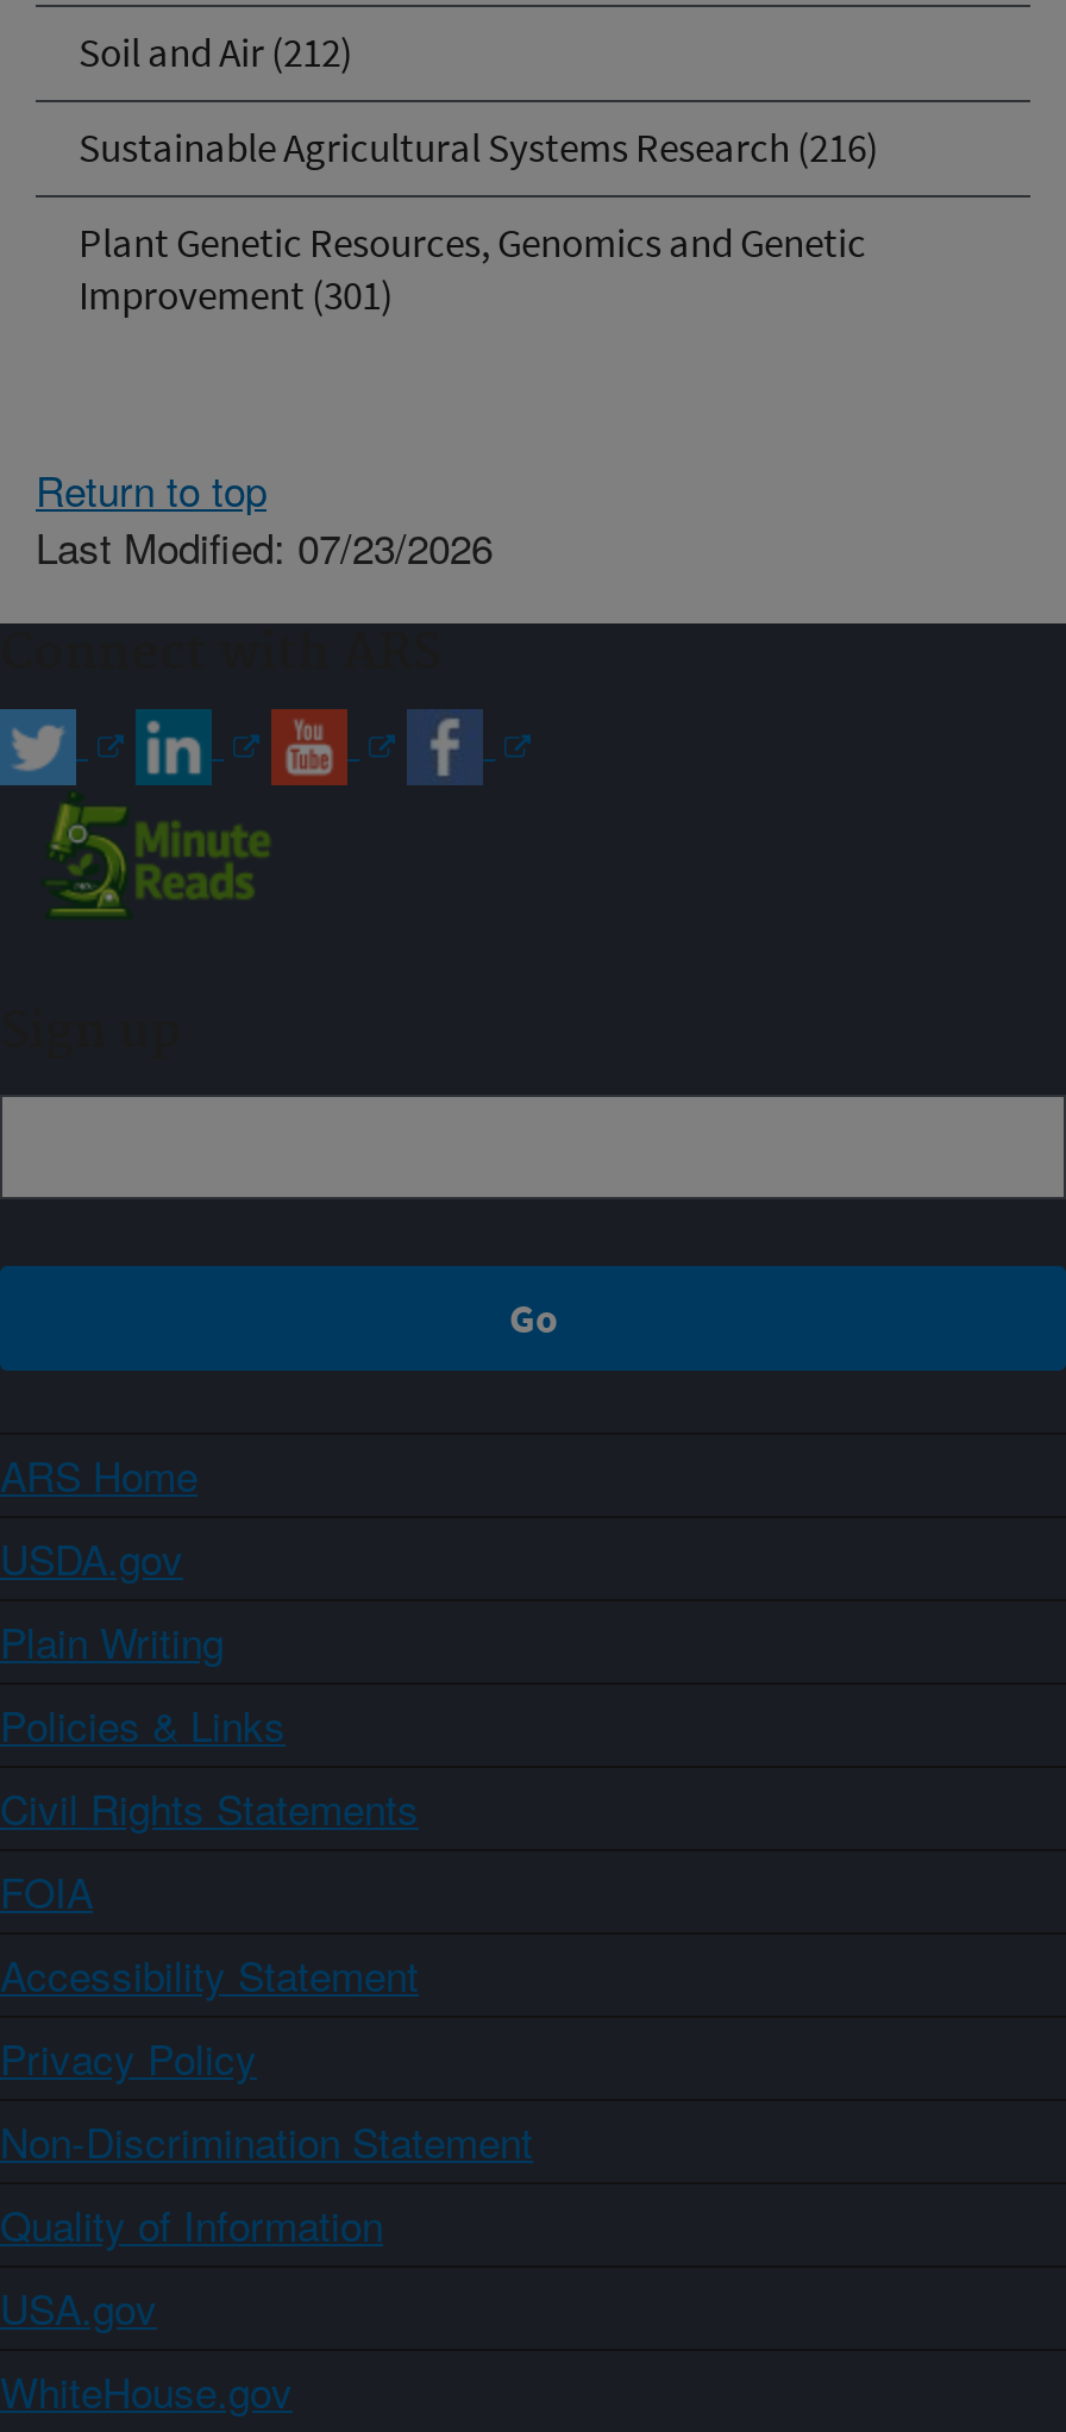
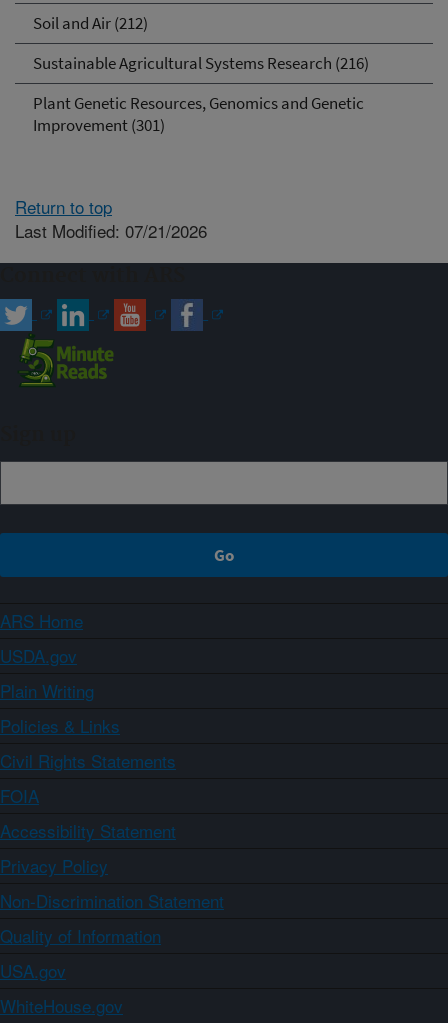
[36,515,493,575] Last Modified: 07/23/2026 -> [15,217,207,242] Last Modified: 07/21/2026

